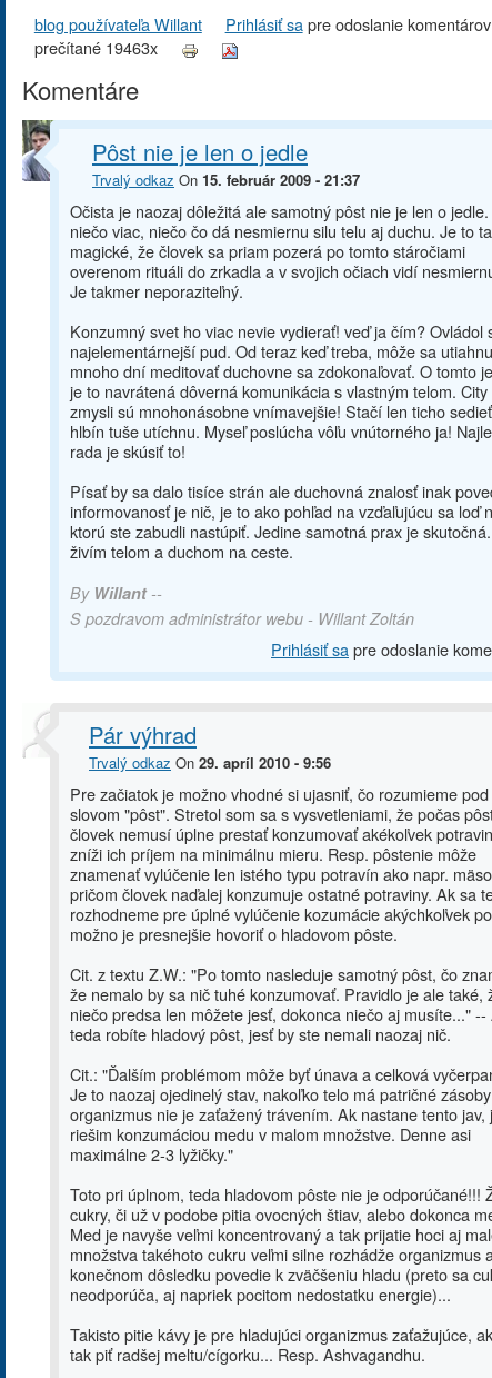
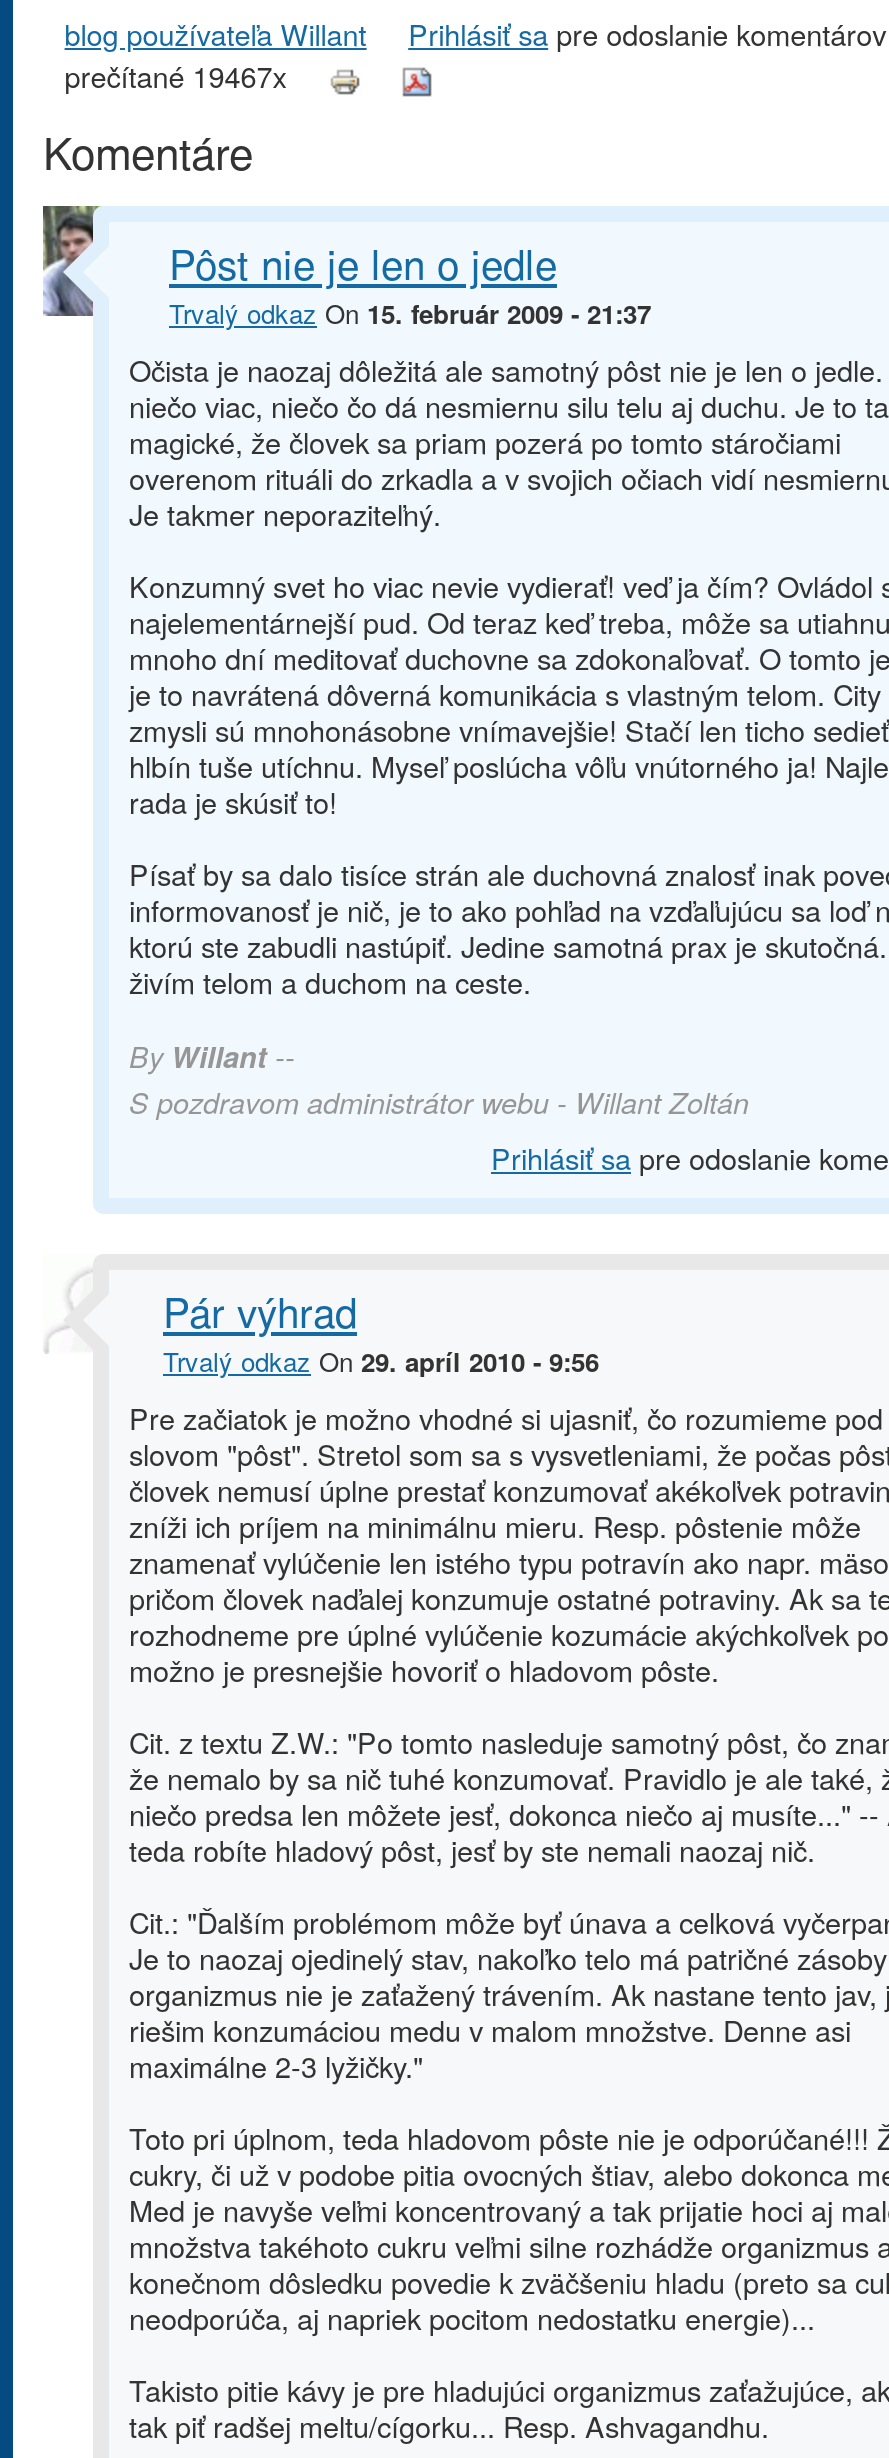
[34,36,157,59] prečítané 19463x -> [65,54,287,96] prečítané 19467x

